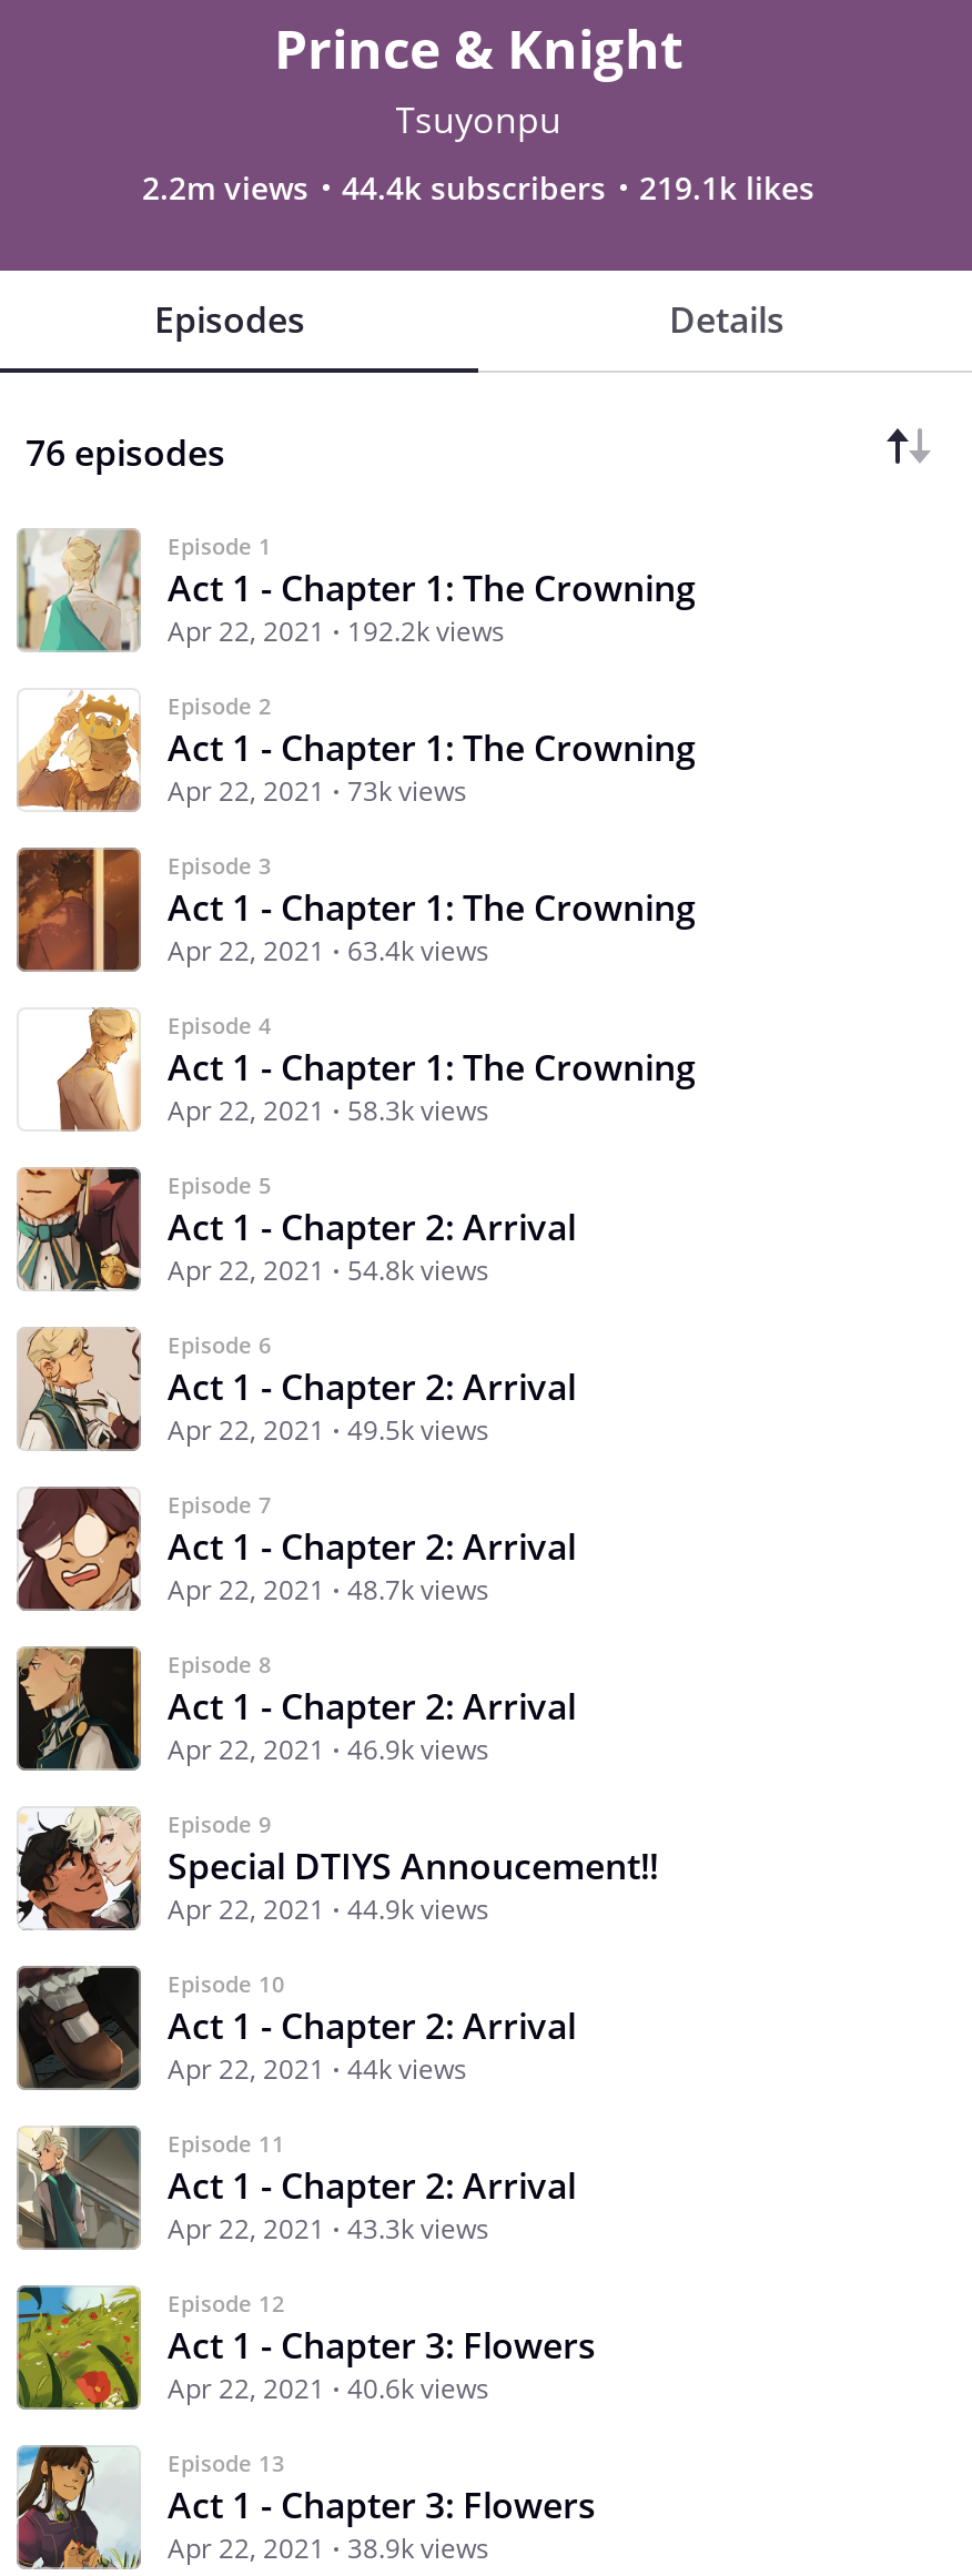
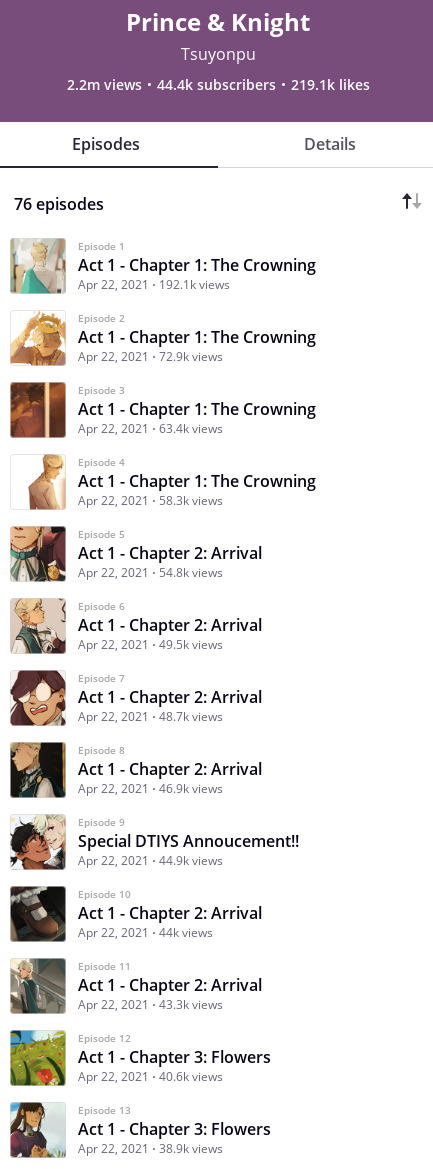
[168,612,505,650] Apr 22, 2021 192.2k views -> [78,276,230,293] Apr 22, 2021 192.1k views
[168,772,467,810] Apr 22, 2021 73k views -> [78,348,223,365] Apr 22, 2021 72.9k views

